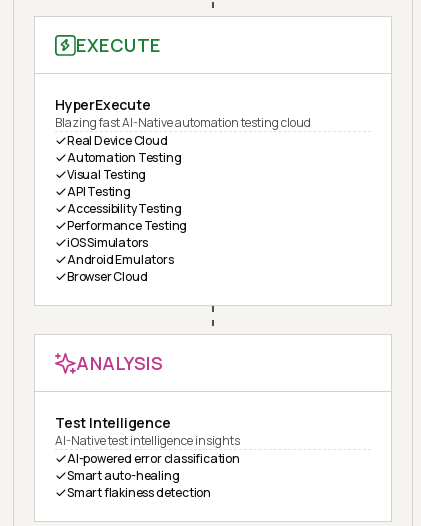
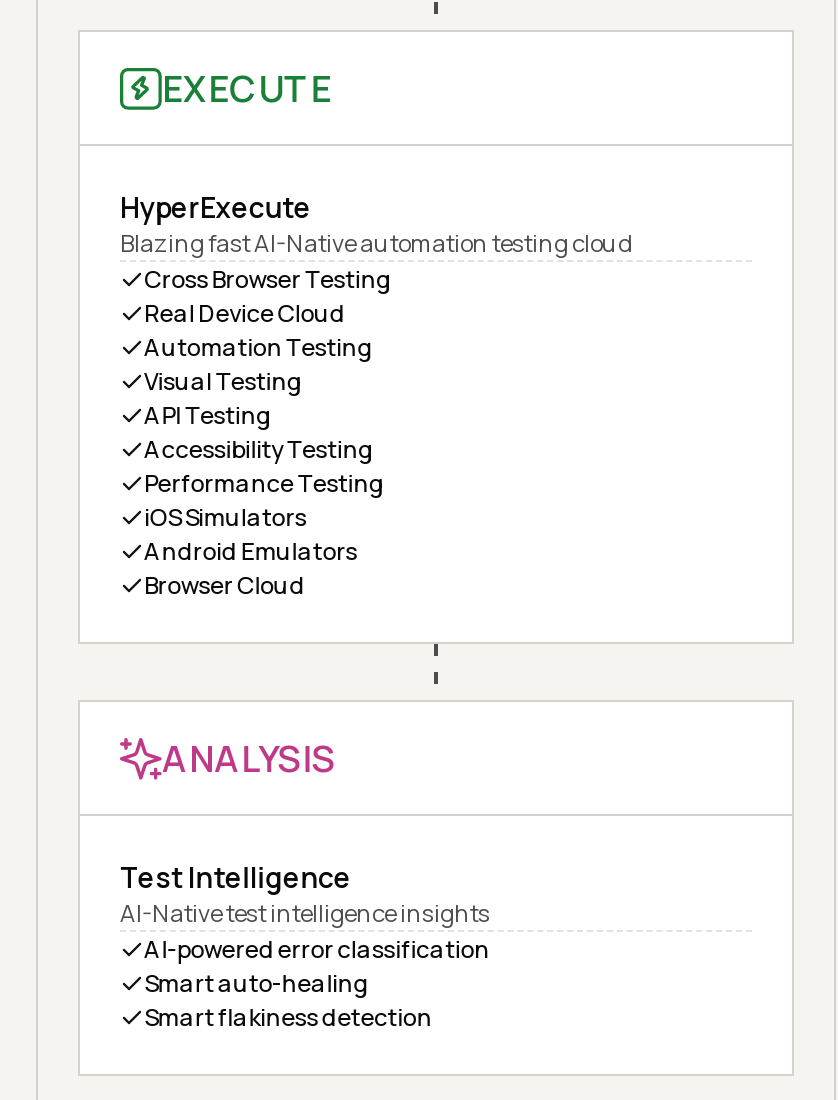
none -> [144,262,392,296] Cross Browser Testing

